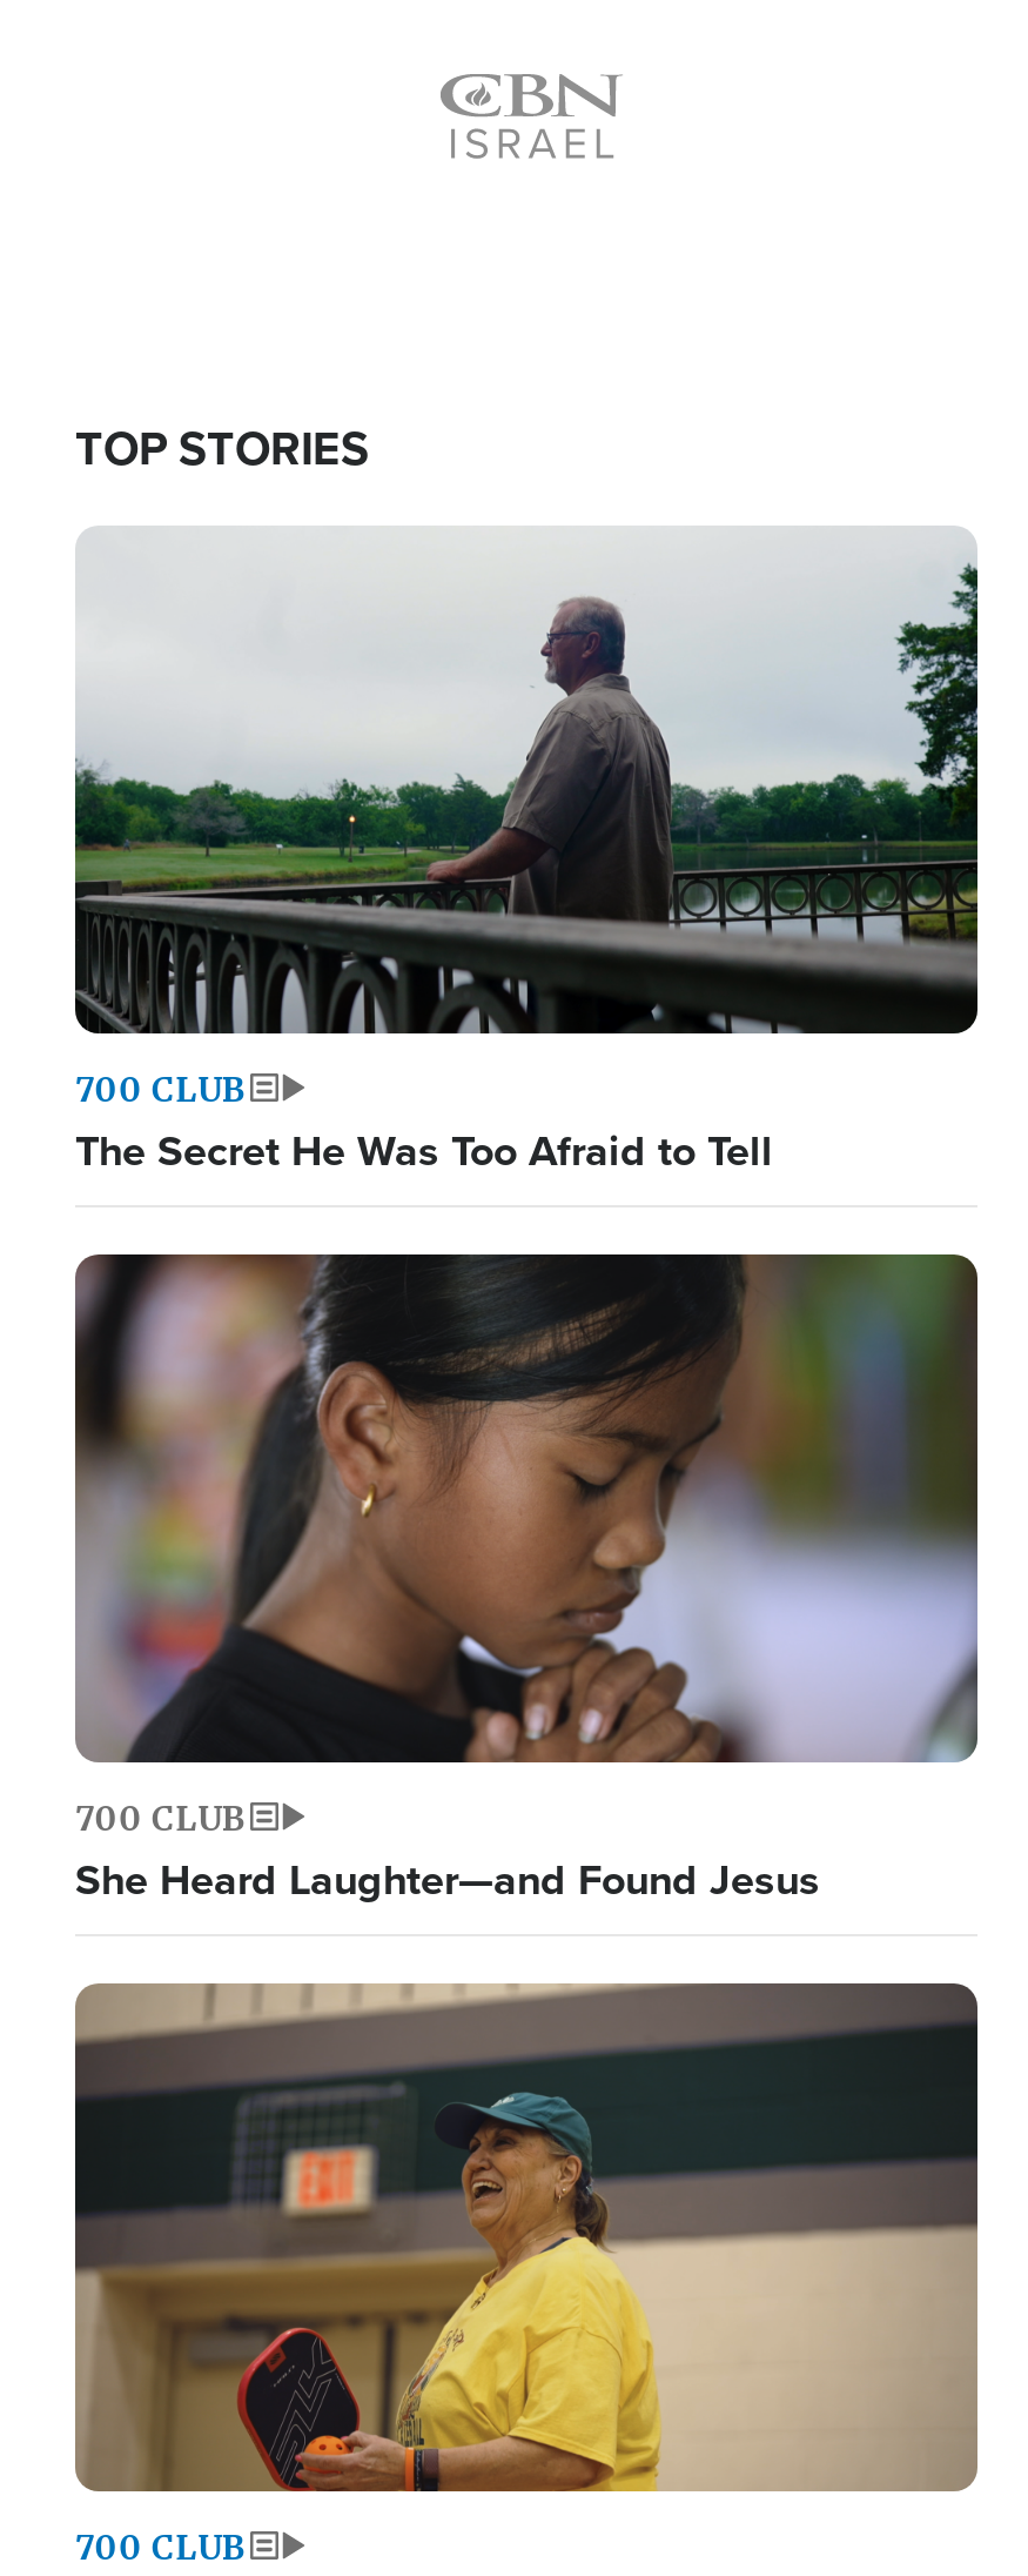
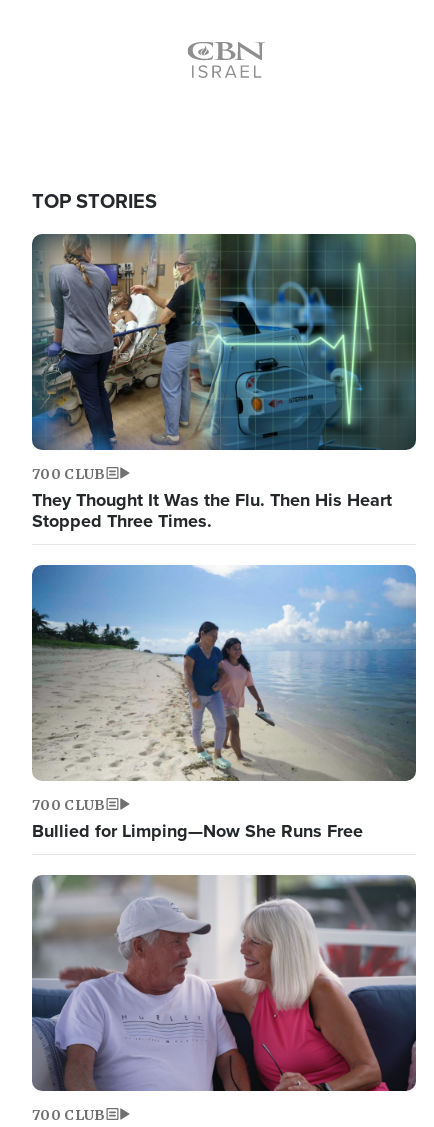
[73,526,977,1182] [image] | The Secret He Was Too Afraid to Tell -> [31,233,416,534] [image] | They Thought It Was the Flu. Then His Heart | Stopped Three Times.
[73,1252,980,1911] [image] | She Heard Laughter—and Found Jesus -> [31,564,417,844] [image] | Bullied for Limping—Now She Runs Free
[73,1981,980,2494] [image] -> [31,874,417,1092] [image]

